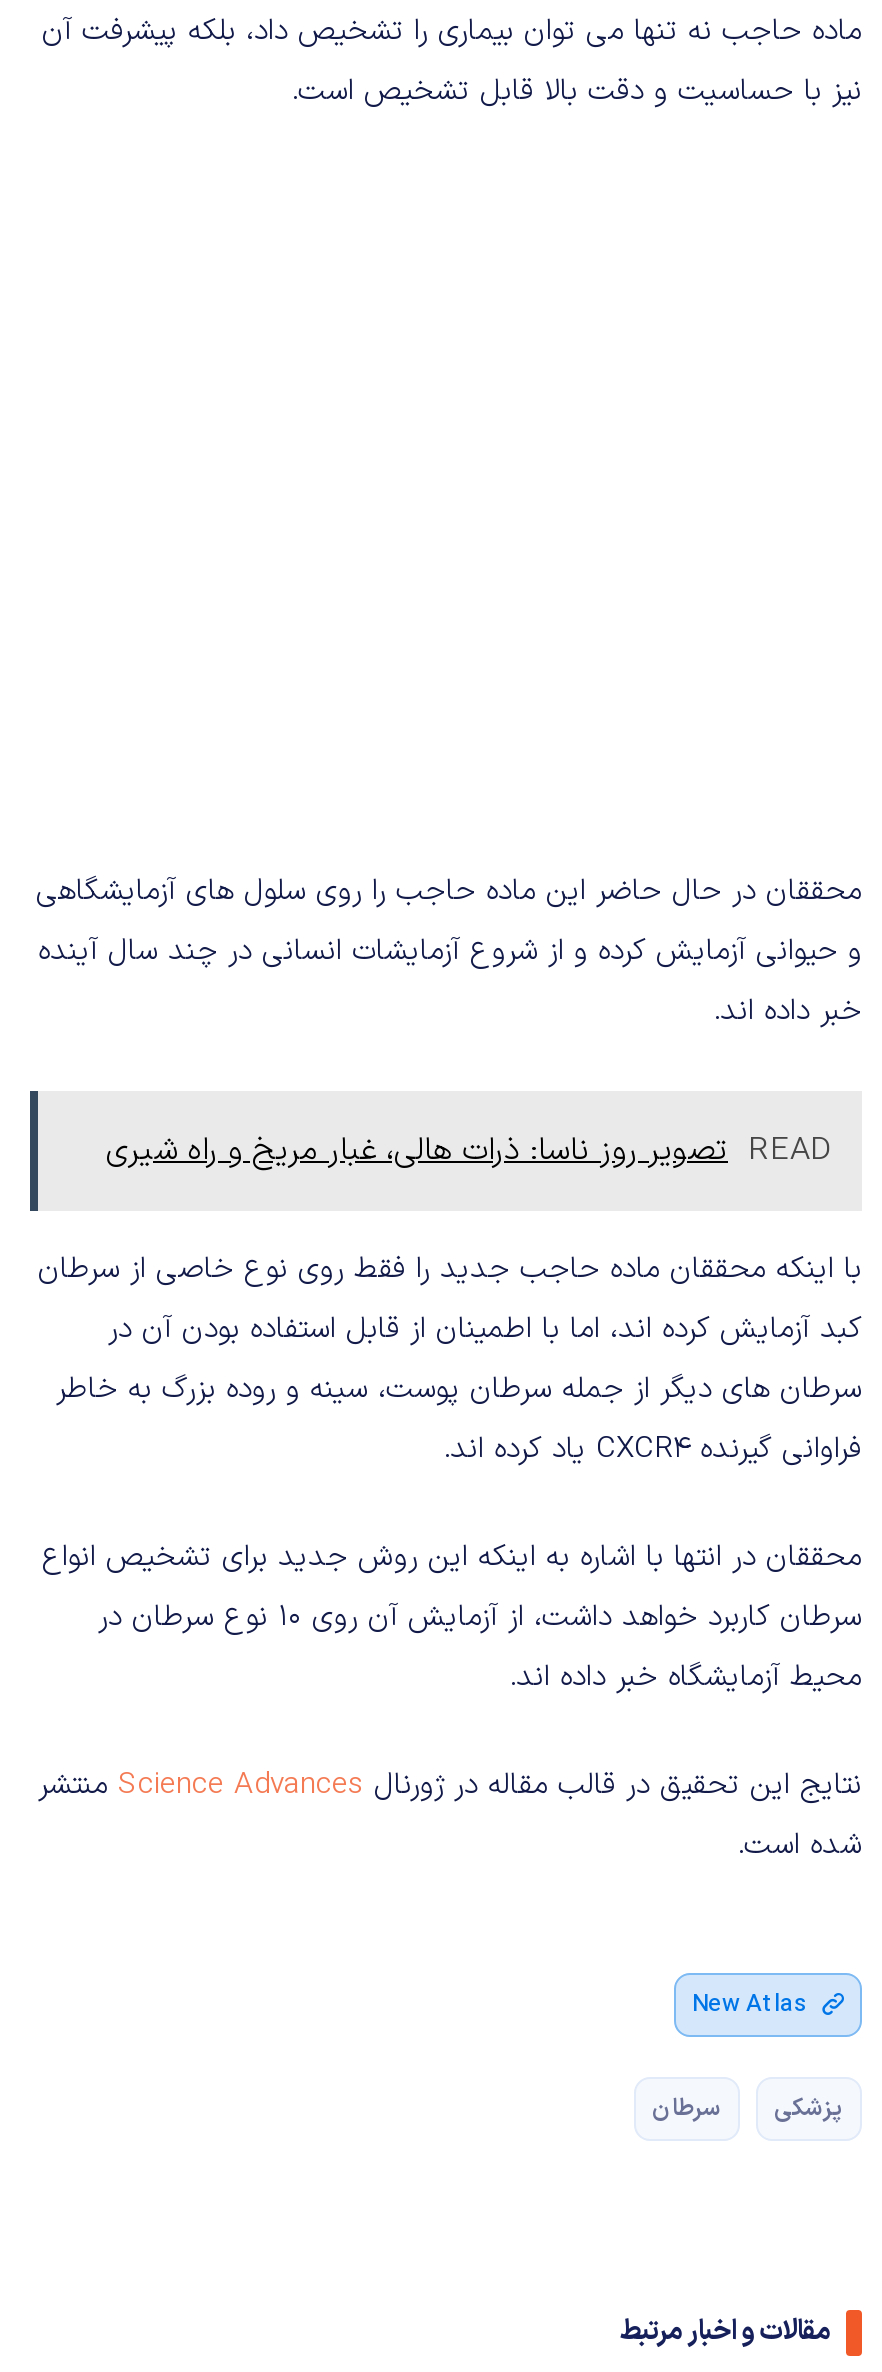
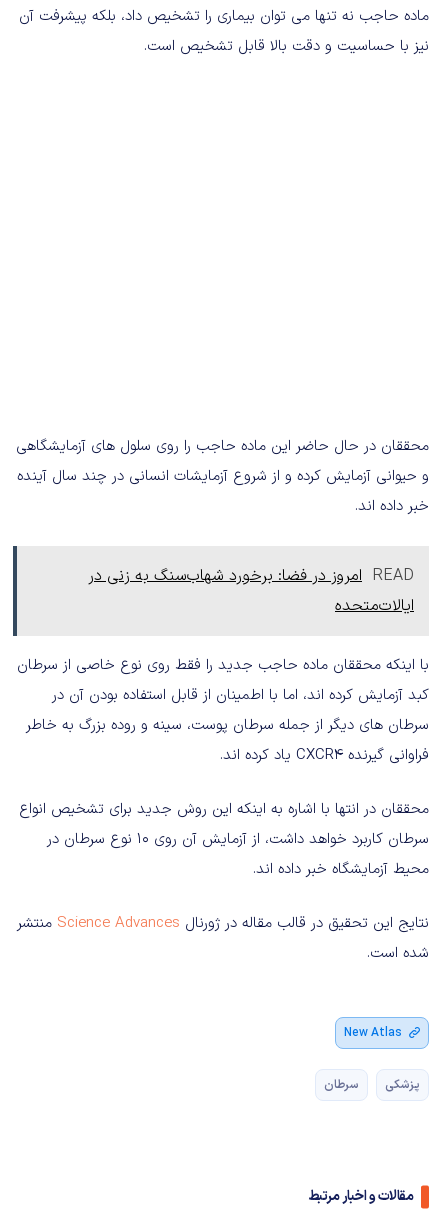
[106,1127,832,1175] READ تصویر روز ناسا: ذرات هالی، غبار مریخ و راه شیری -> [88,564,414,618] READ امروز در فضا: برخورد شهاب‌سنگ به زنی در | ایالات‌متحده

